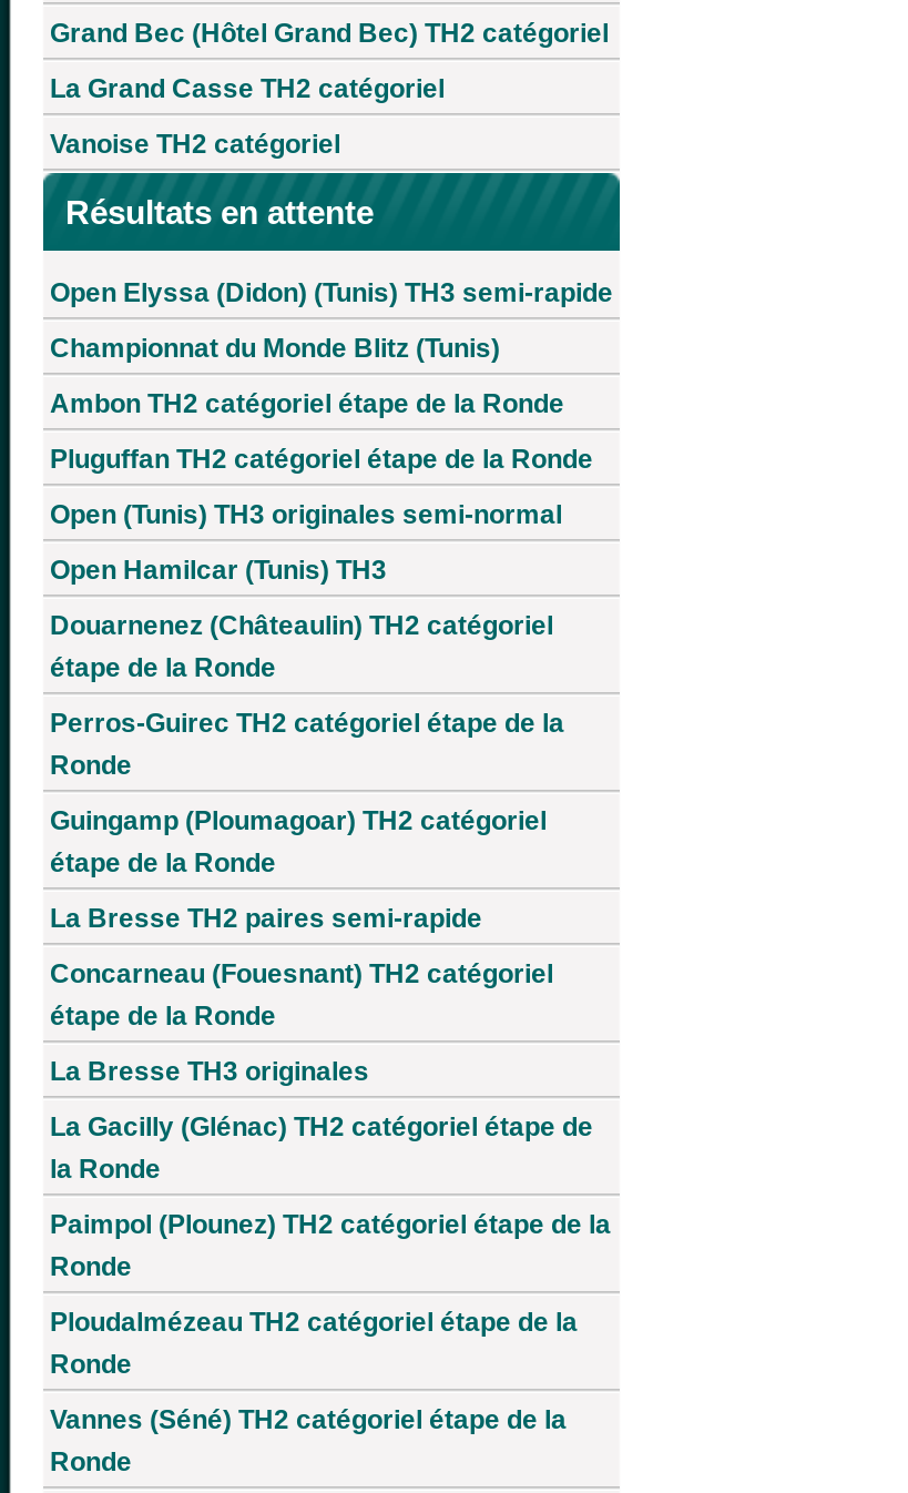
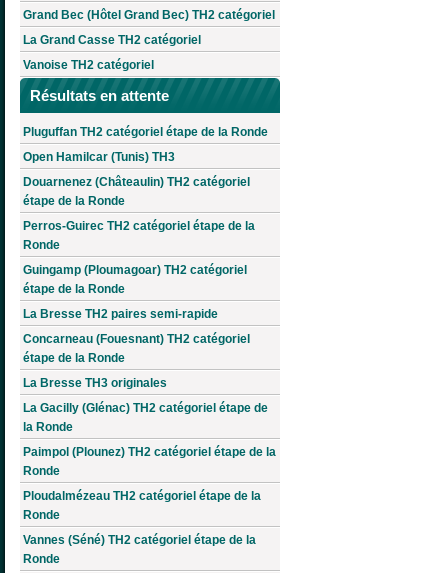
[50,278,613,420] Open Elyssa (Didon) (Tunis) TH3 semi-rapide | Championnat du Monde Blitz (Tunis) | Ambon TH2 catégoriel étape de la Ronde -> none
[50,500,562,531] Open (Tunis) TH3 originales semi-normal -> none

